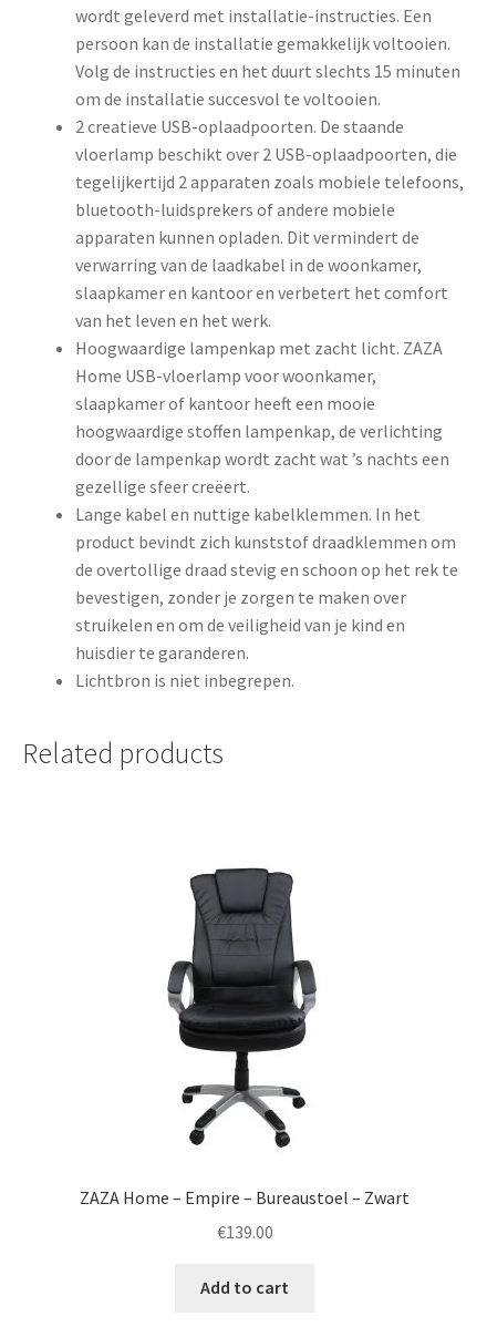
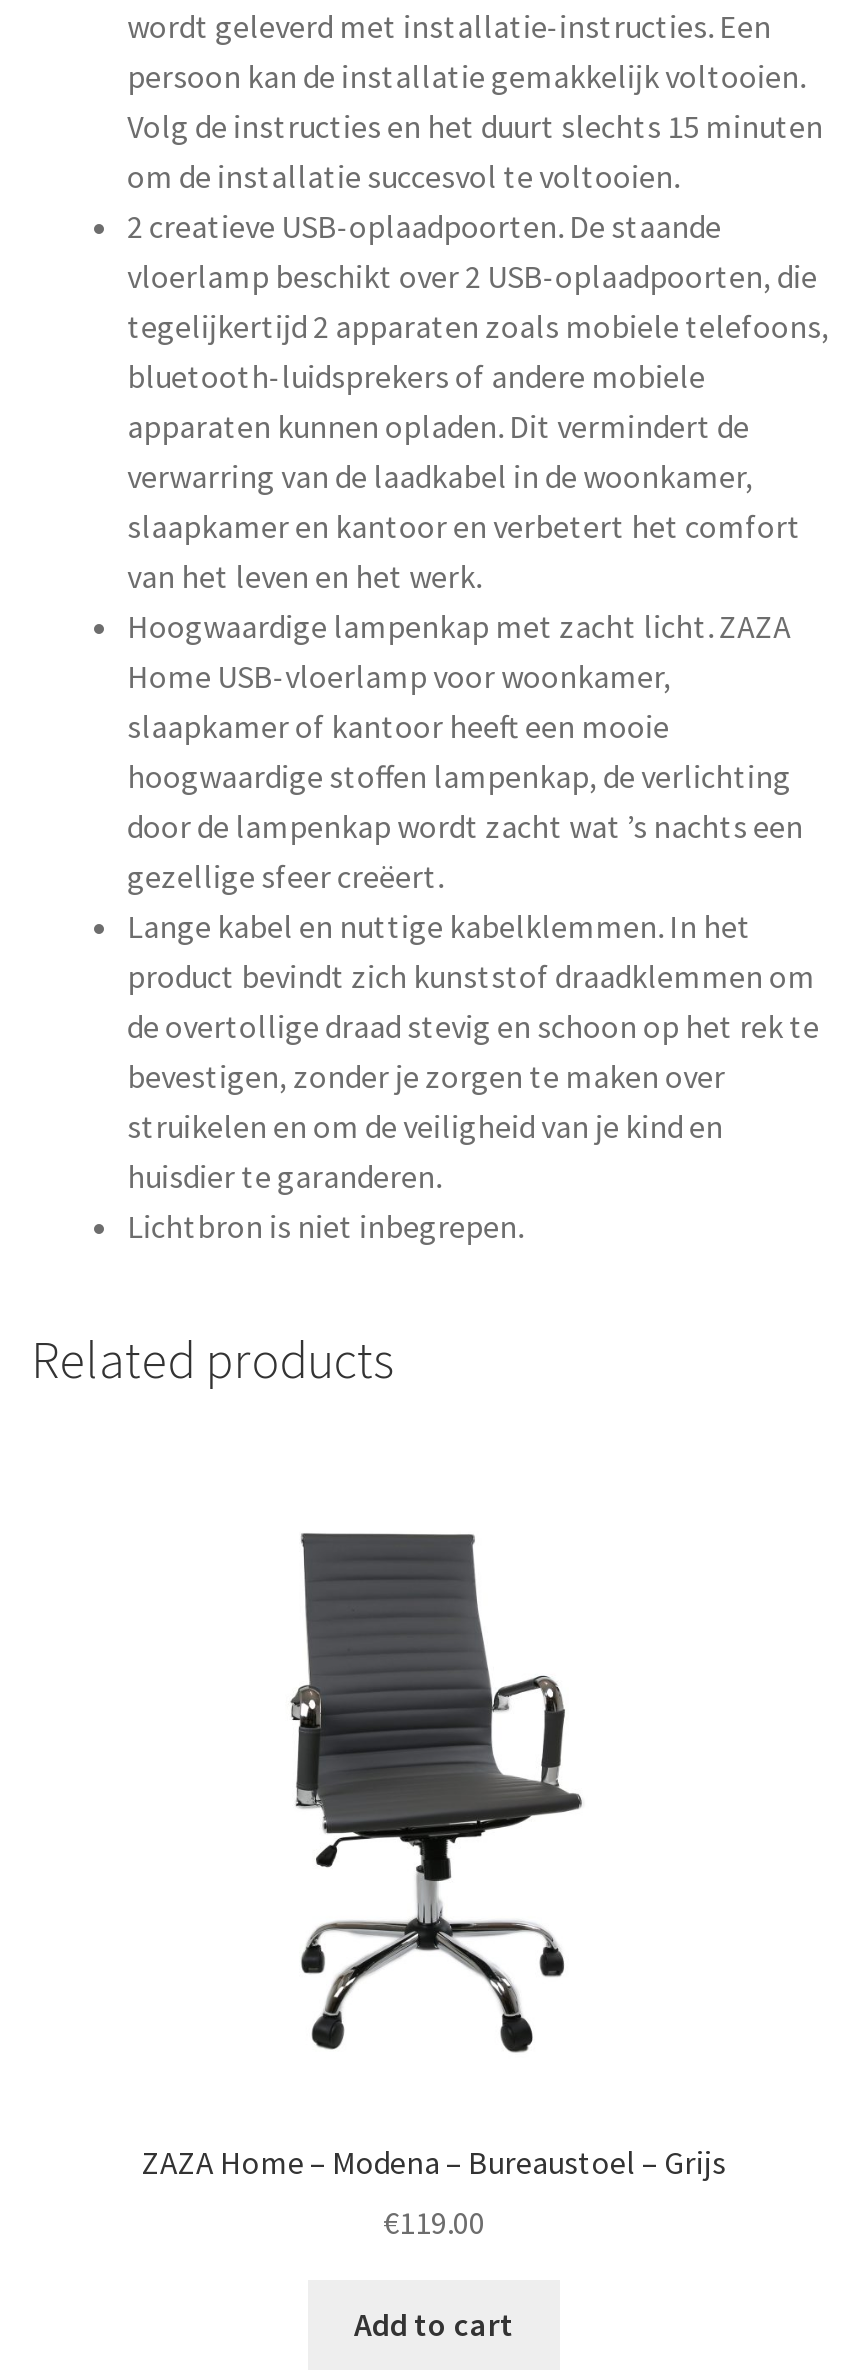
[80,850,410,1208] [image] | ZAZA Home – Empire – Bureaustoel – Zwart -> [142,1532,726,2182] [image] | ZAZA Home – Modena – Bureaustoel – Grijs
[216,1220,273,1242] €139.00 -> [383,2203,485,2243] €119.00

